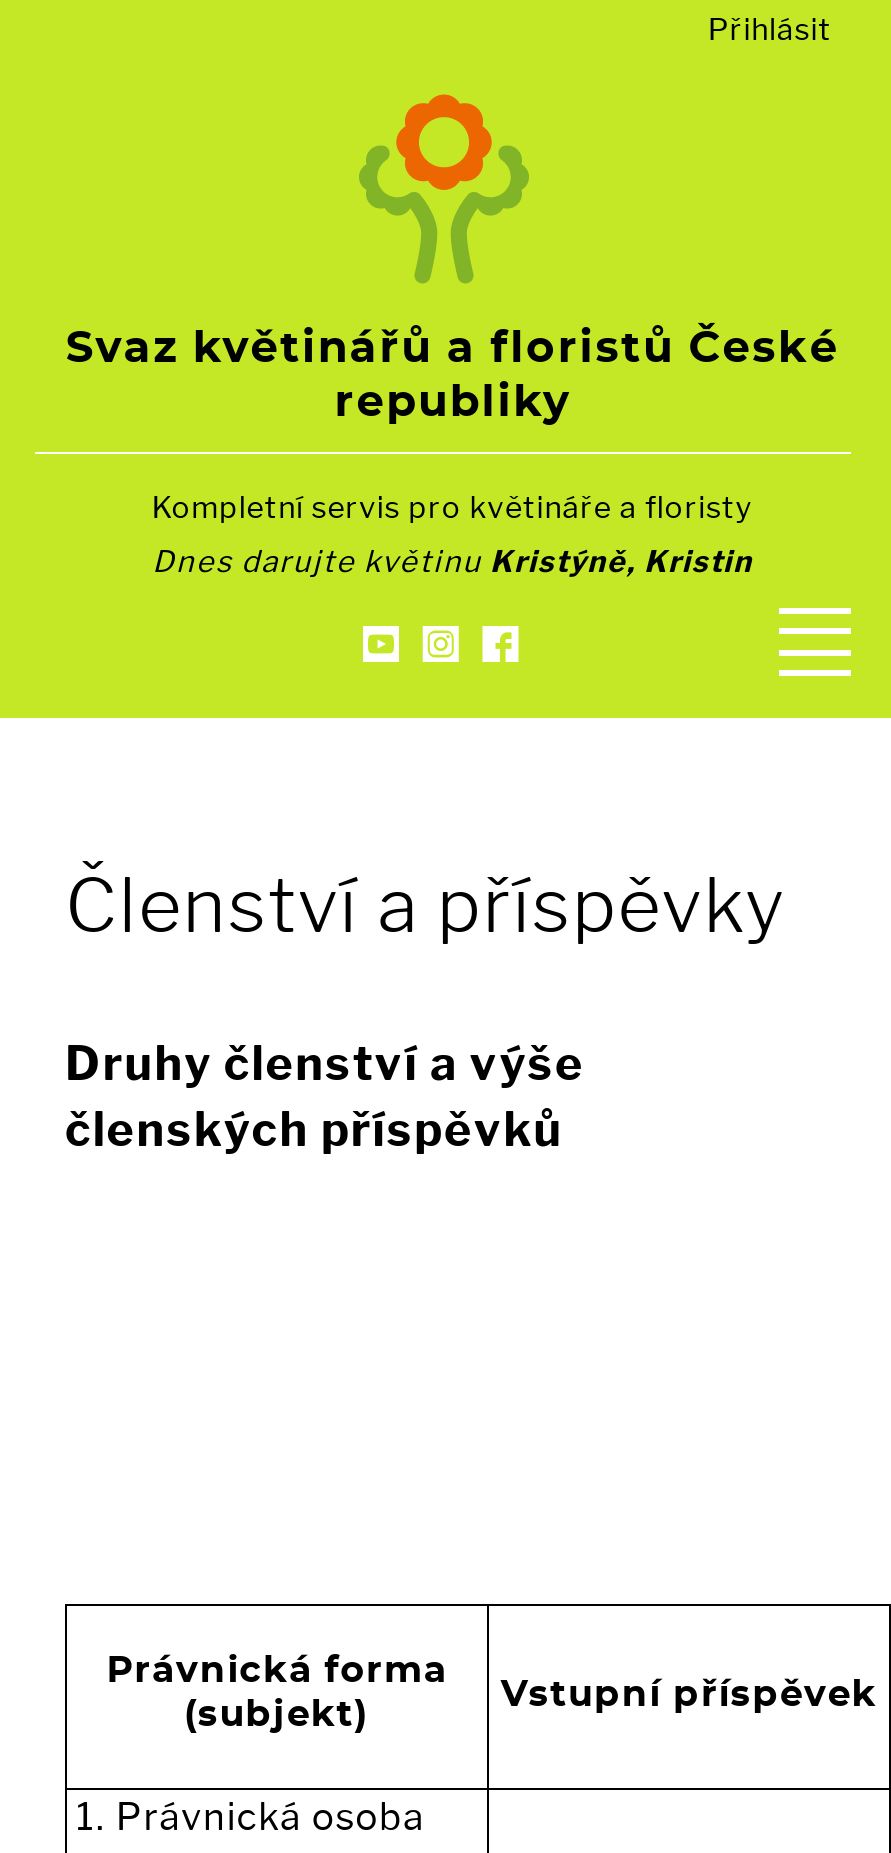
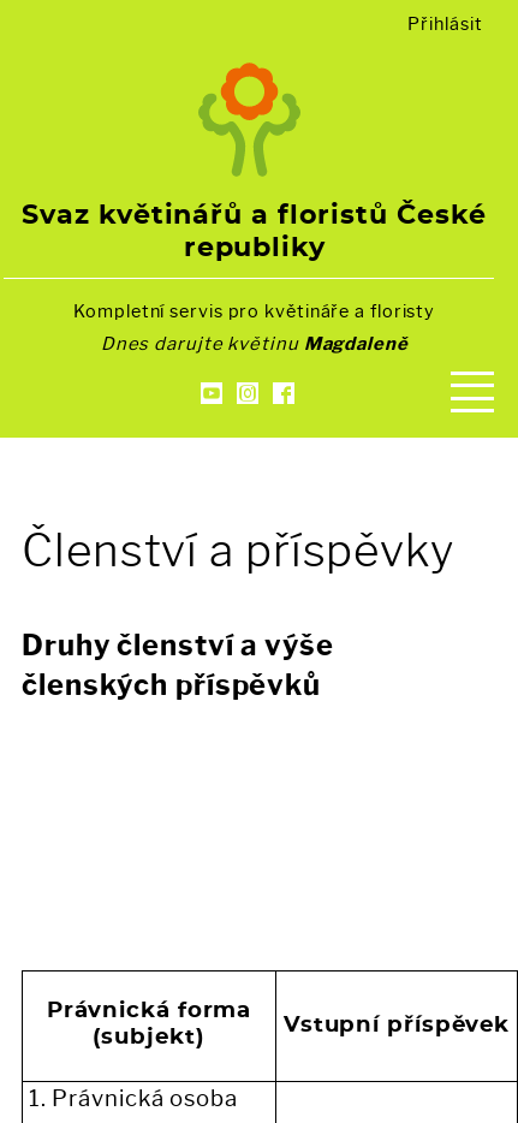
[152,544,753,580] Dnes darujte květinu Kristýně, Kristin -> [101,333,408,355] Dnes darujte květinu Magdaleně

